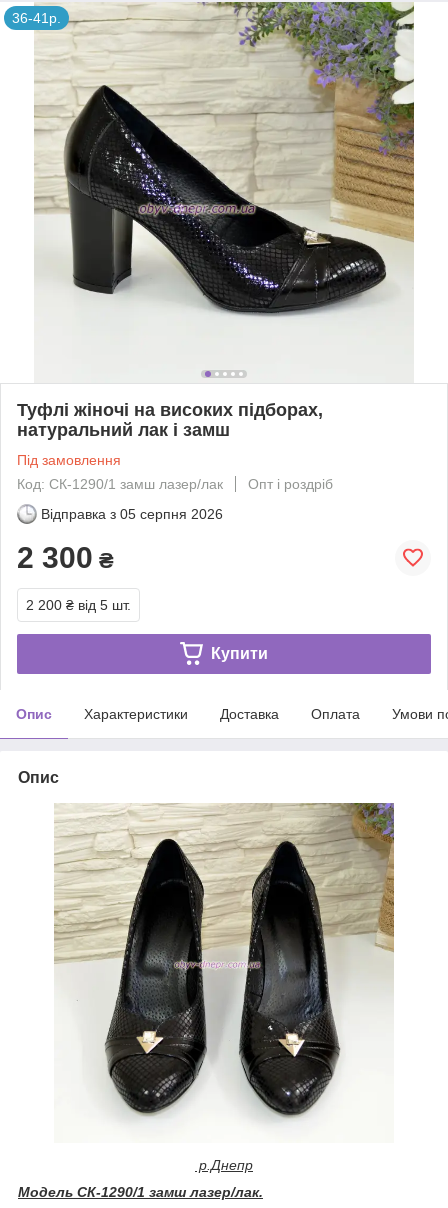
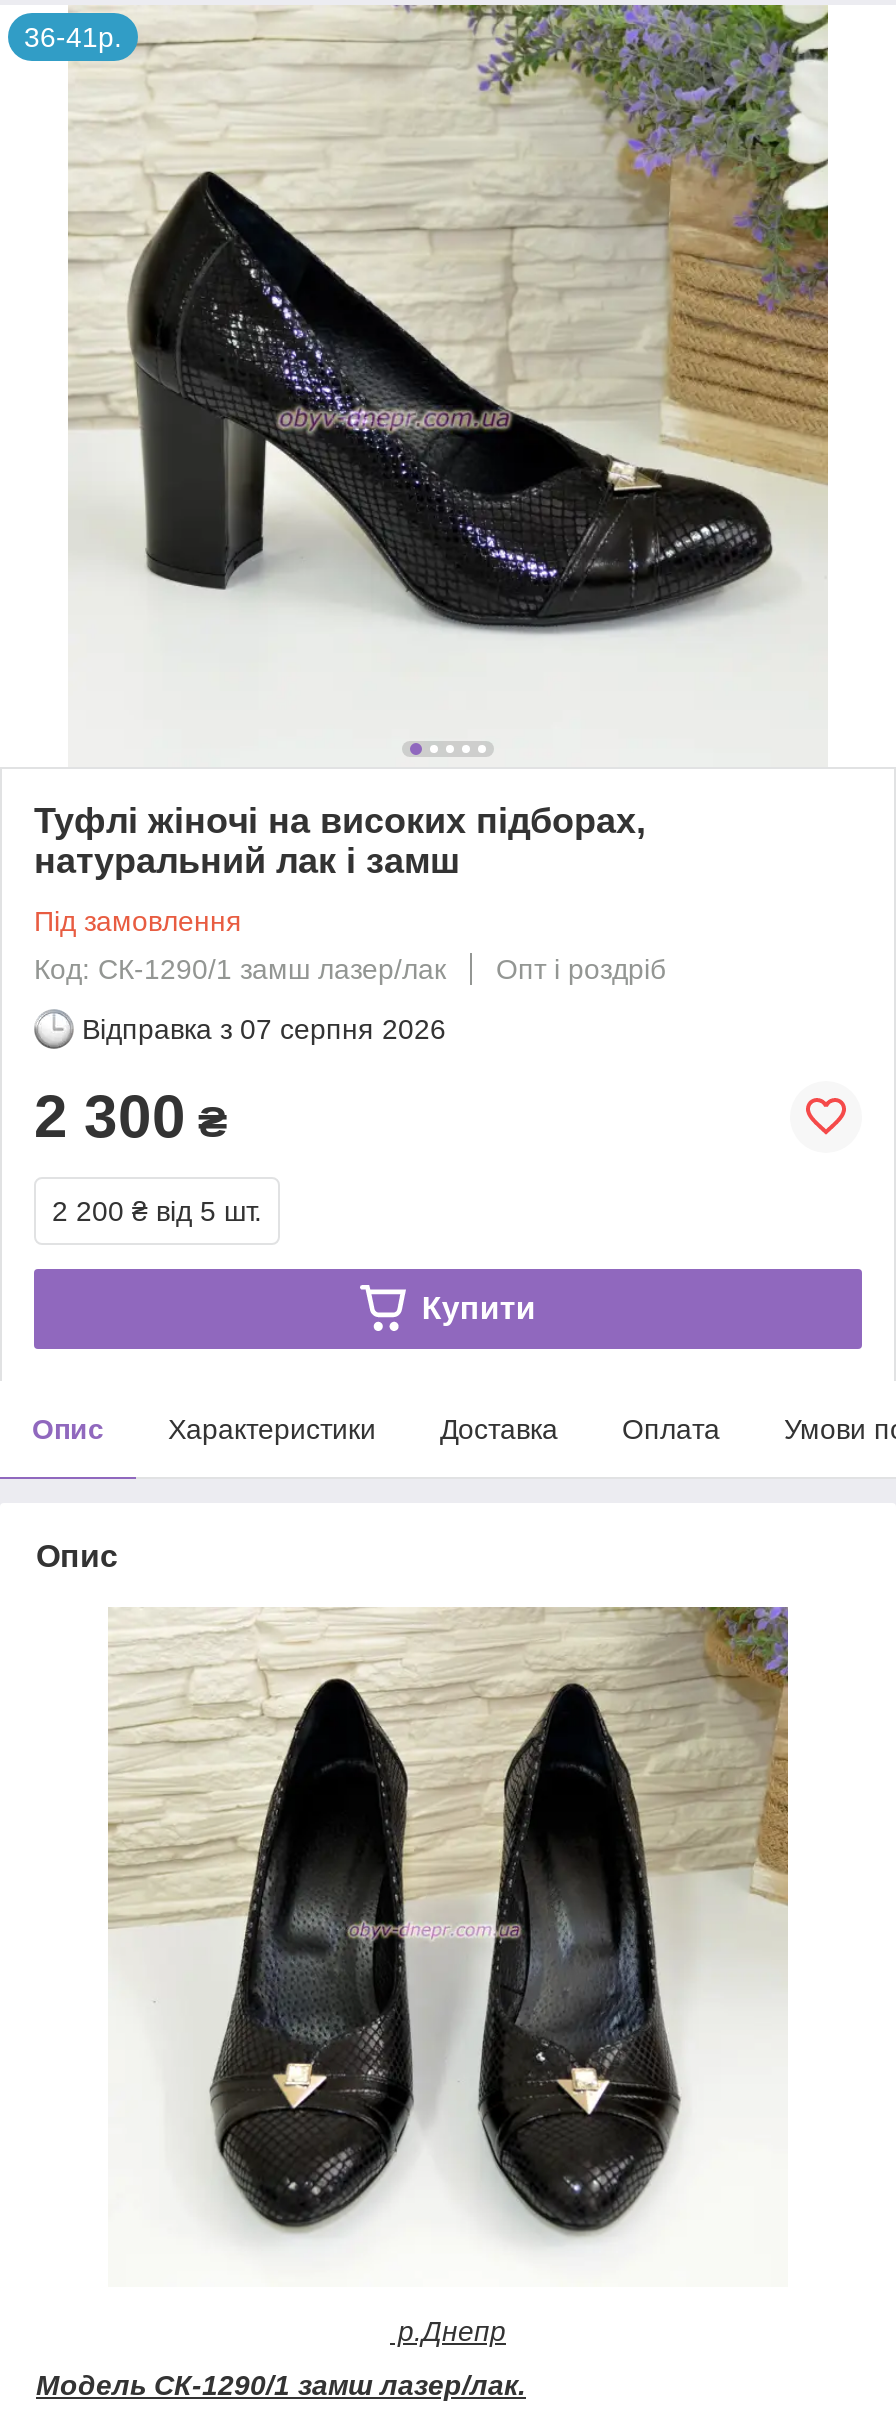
[41,506,223,522] Відправка з 05 серпня 2026 -> [82,1013,446,1045] Відправка з 07 серпня 2026

